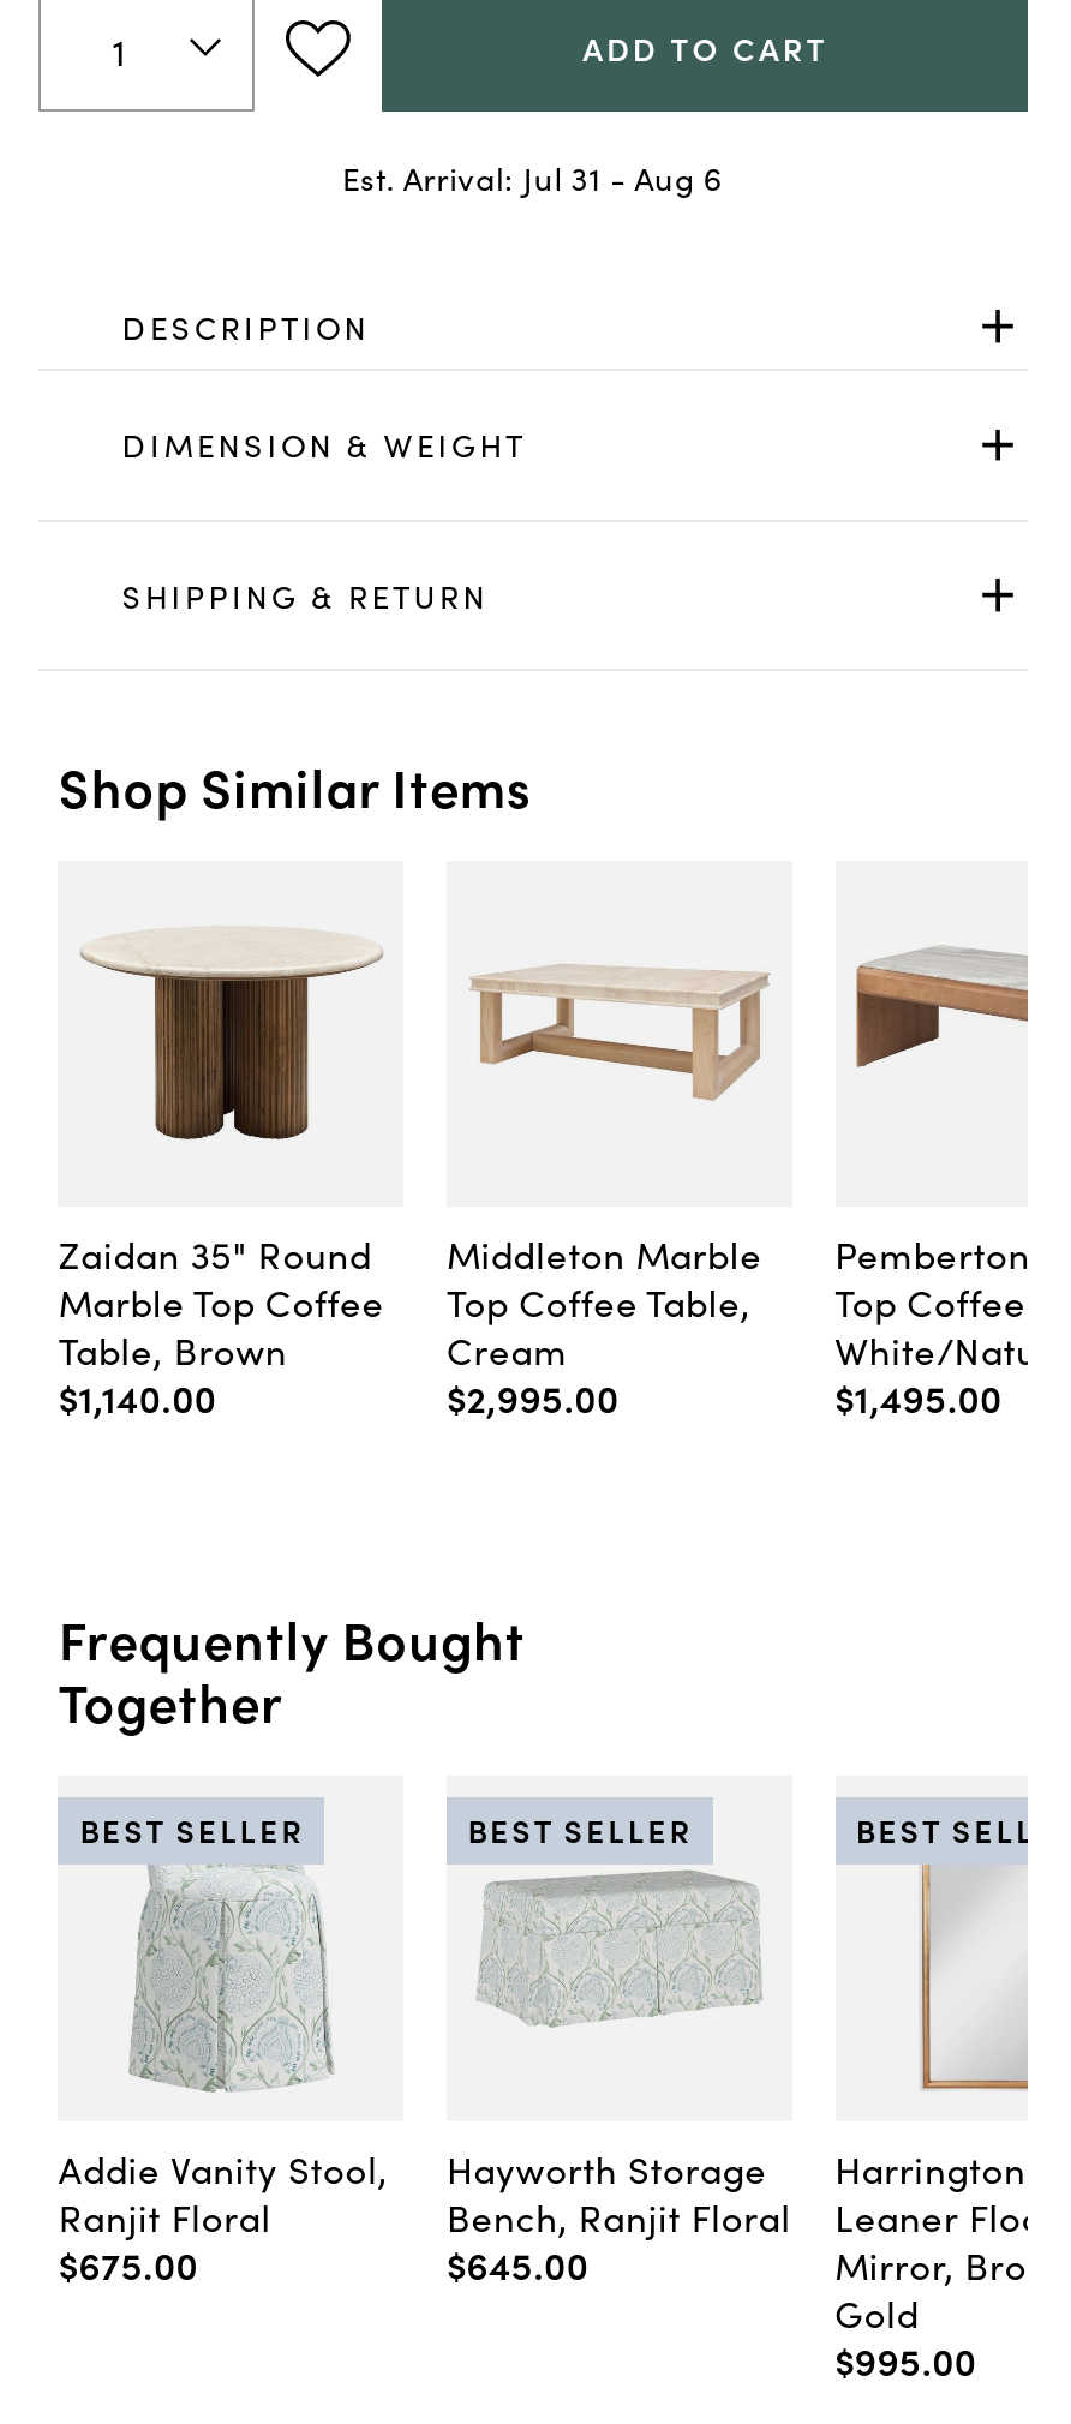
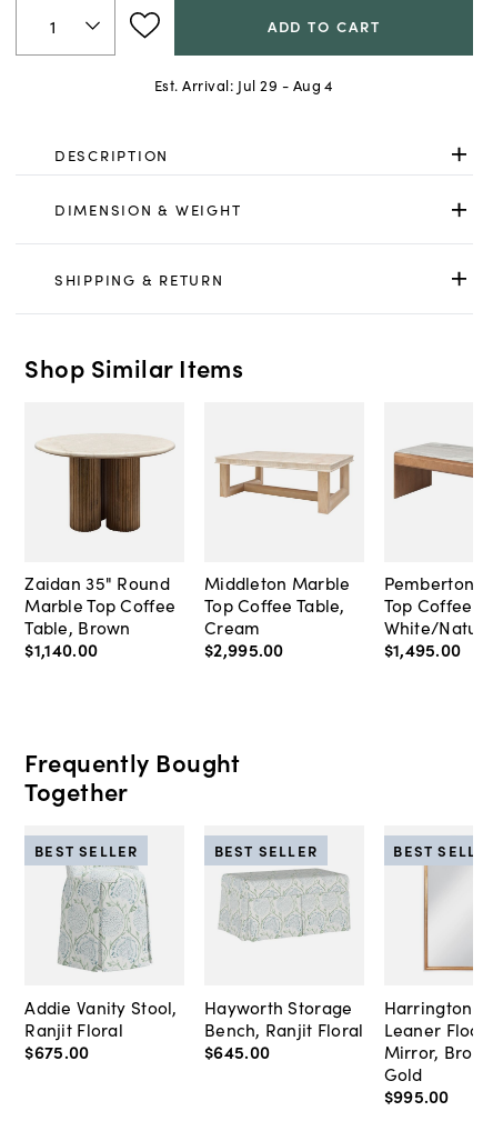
[342,153,724,199] Est. Arrival: Jul 31 - Aug 6 -> [154,75,334,96] Est. Arrival: Jul 29 - Aug 4

